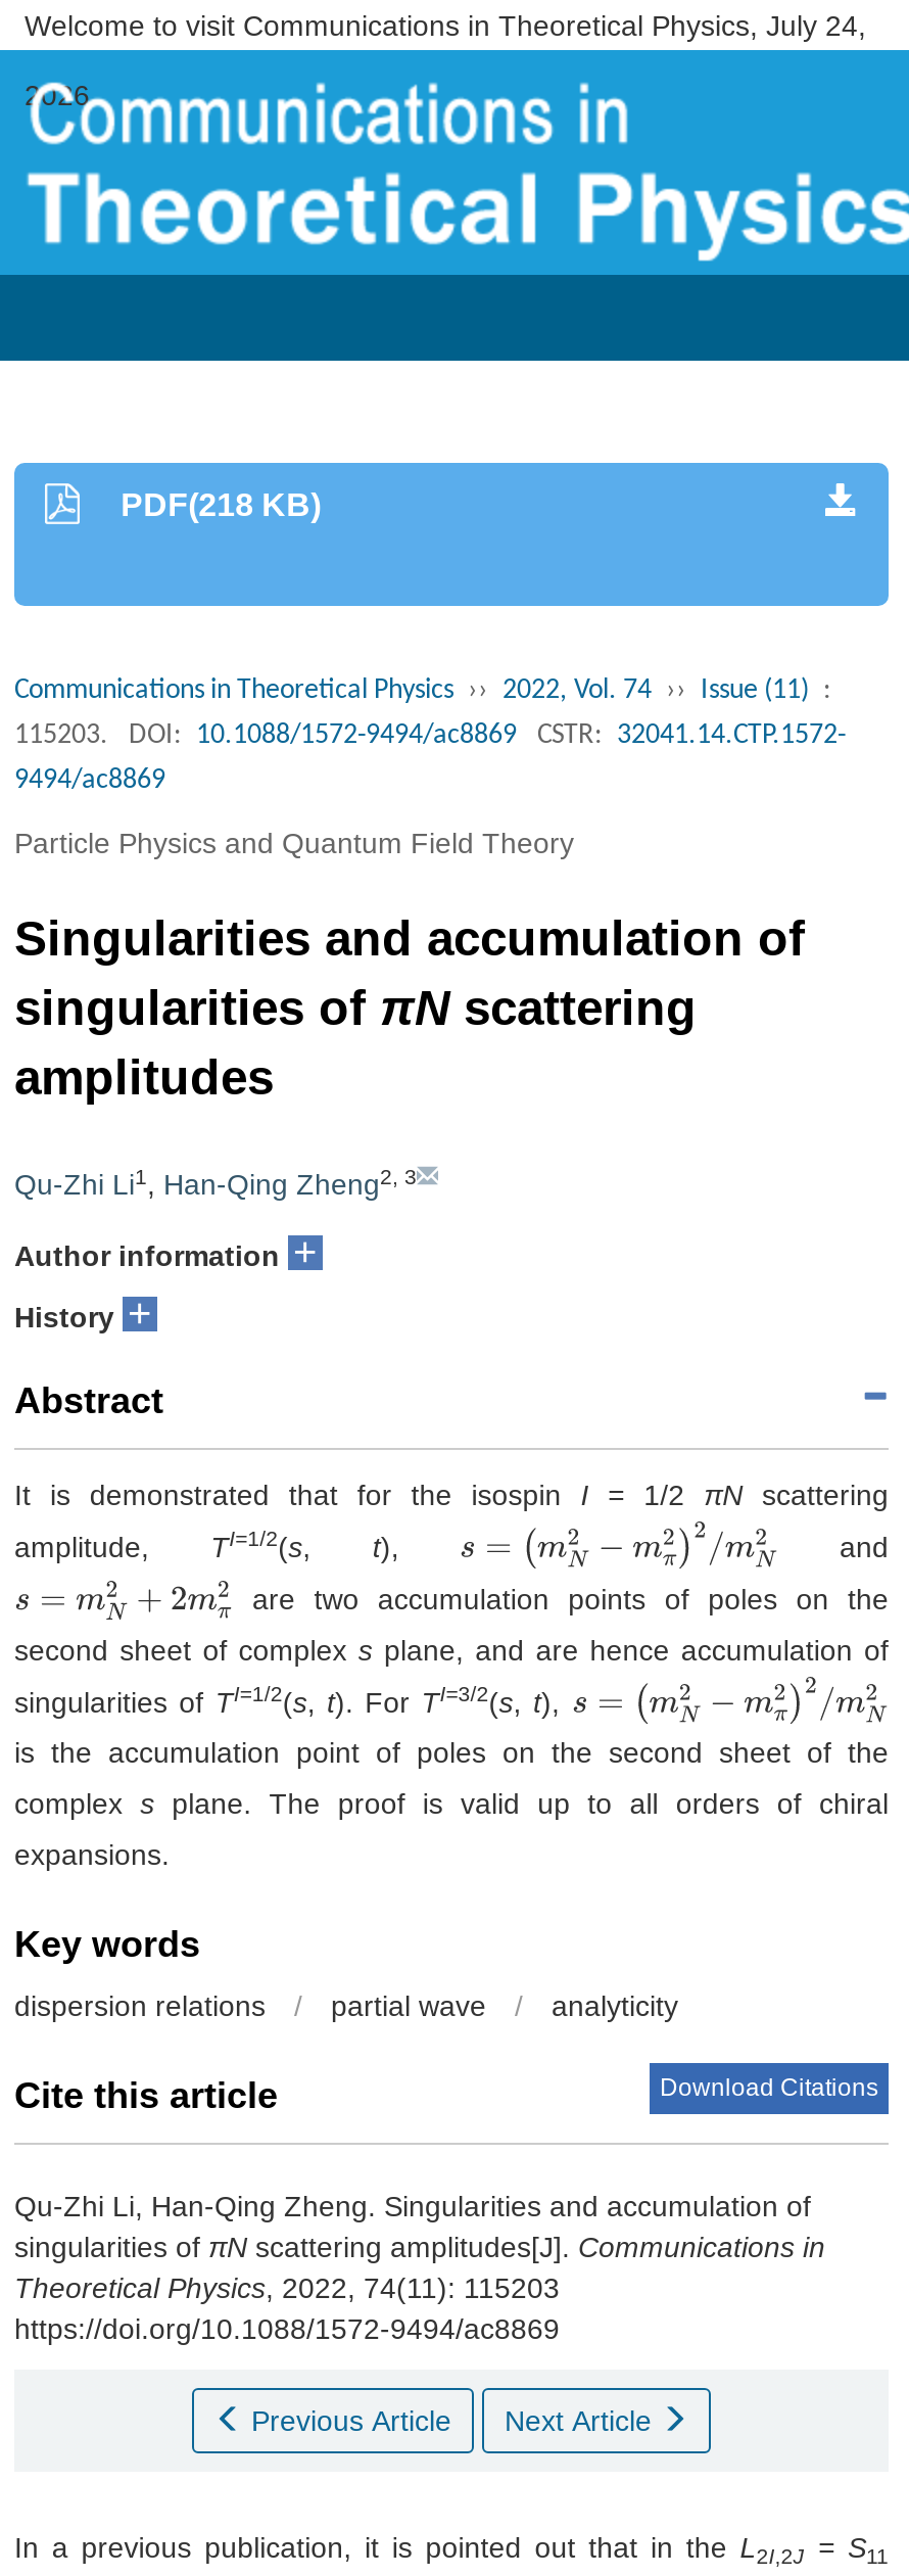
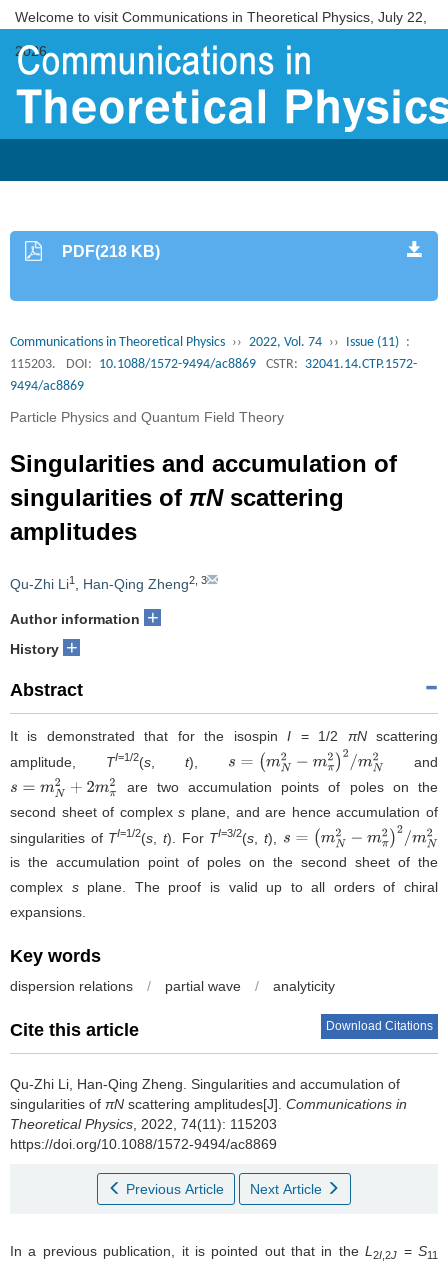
[25,9,866,42] Welcome to visit Communications in Theoretical Physics, July 24, -> [15,9,427,25] Welcome to visit Communications in Theoretical Physics, July 22,

